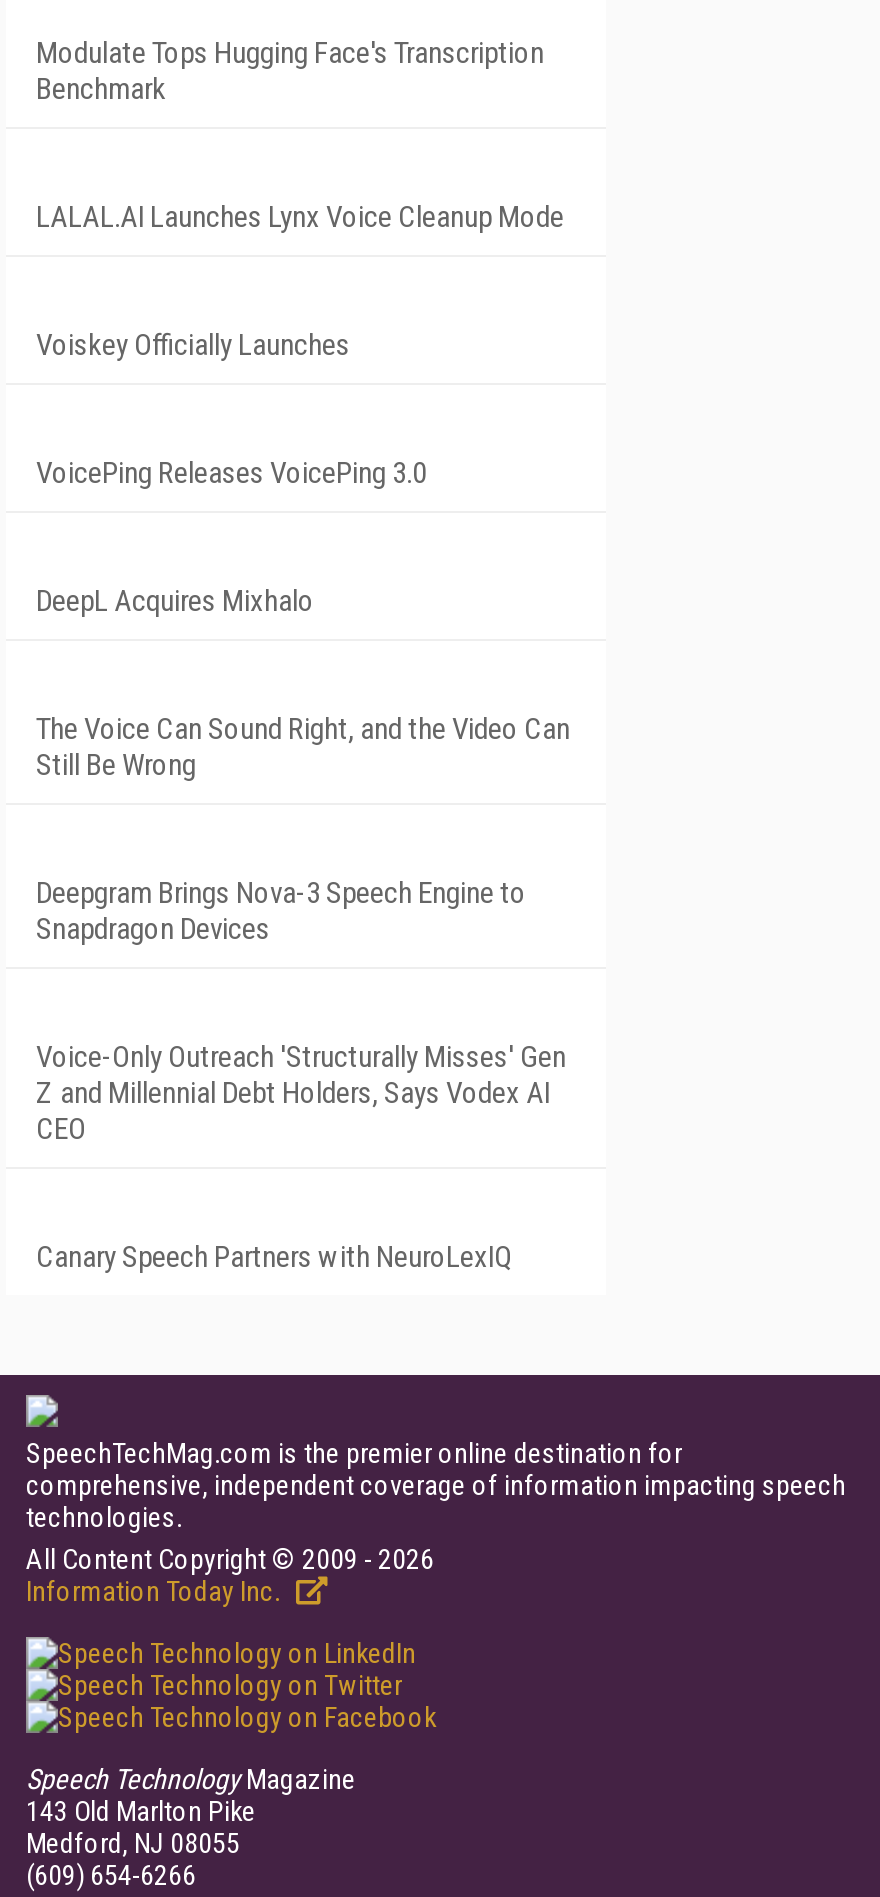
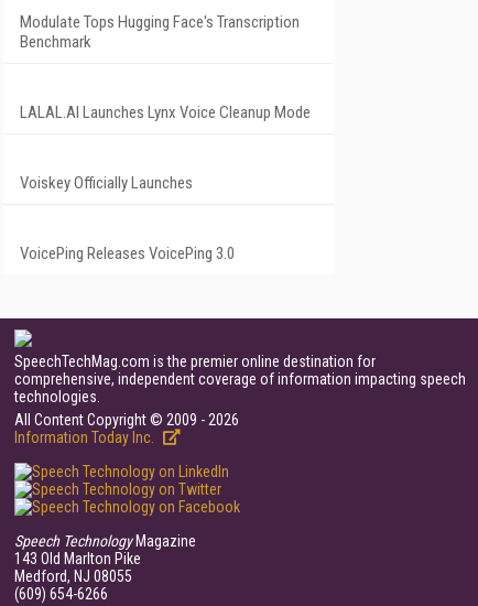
[36,583,314,619] DeepL Acquires Mixhalo -> none
[36,711,570,783] The Voice Can Sound Right, and the Video Can | Still Be Wrong -> none
[36,875,526,947] Deepgram Brings Nova-3 Speech Engine to | Snapdragon Devices -> none
[36,1039,566,1147] Voice-Only Outreach 'Structurally Misses' Gen | Z and Millennial Debt Holders, Says Vodex AI | CEO -> none
[36,1239,512,1275] Canary Speech Partners with NeuroLexIQ -> none

